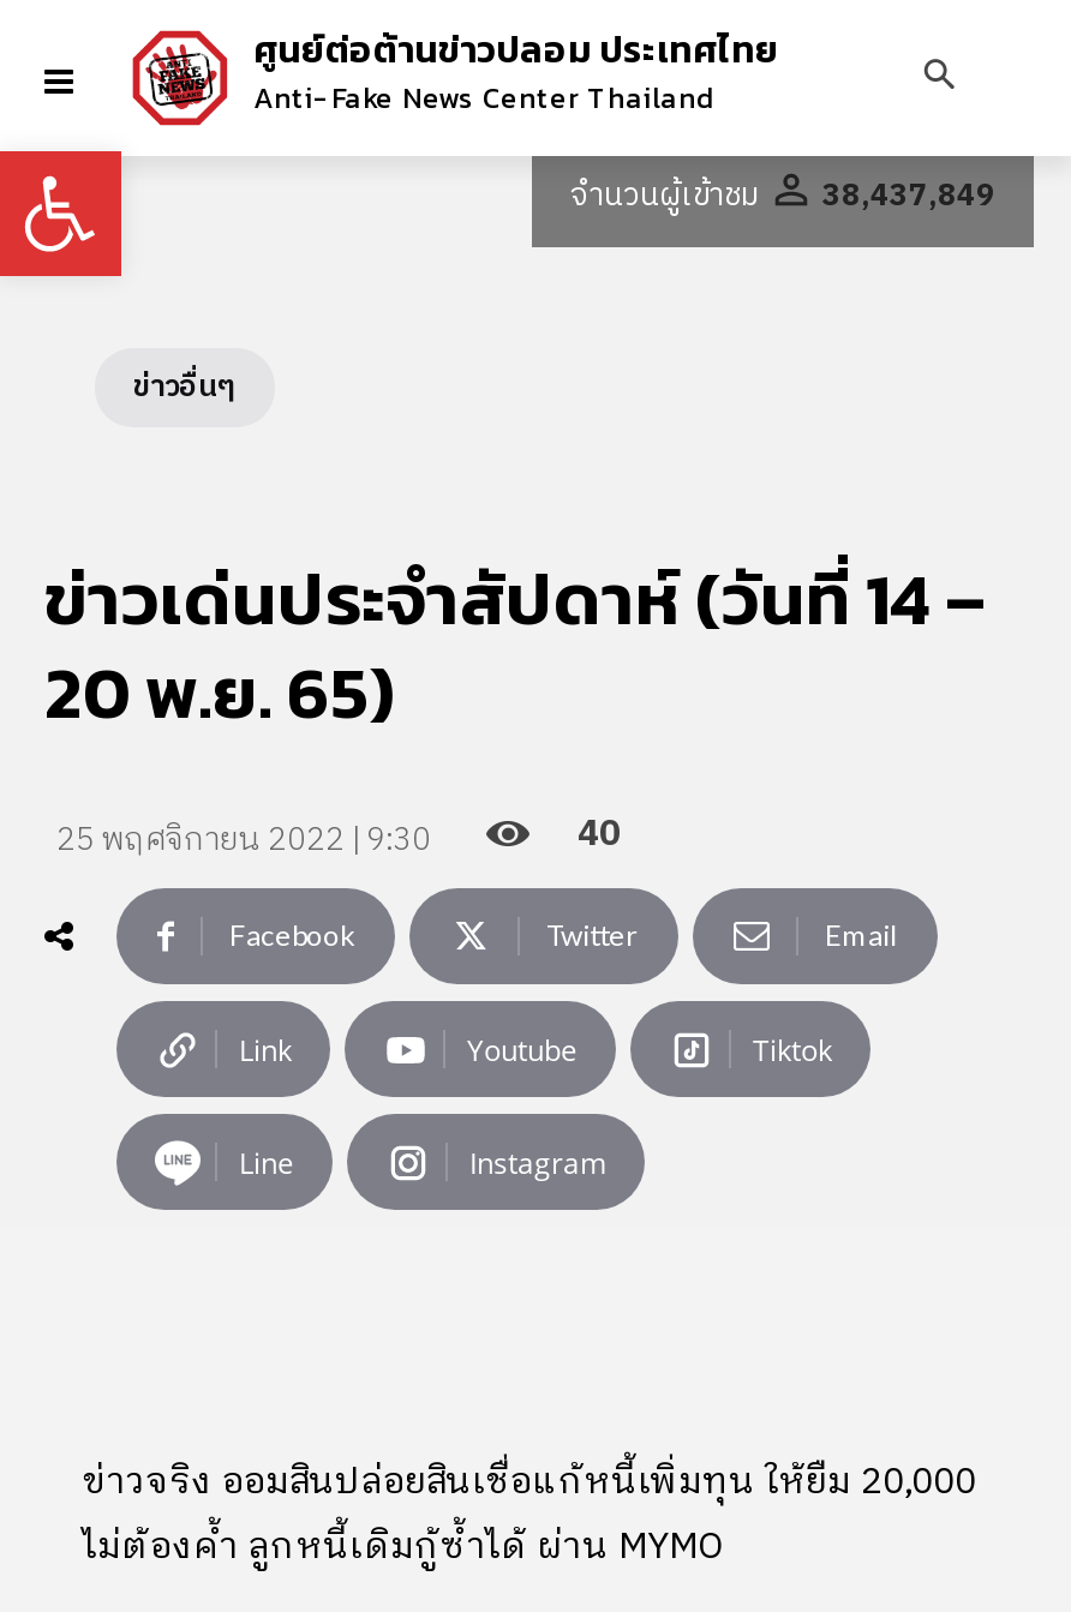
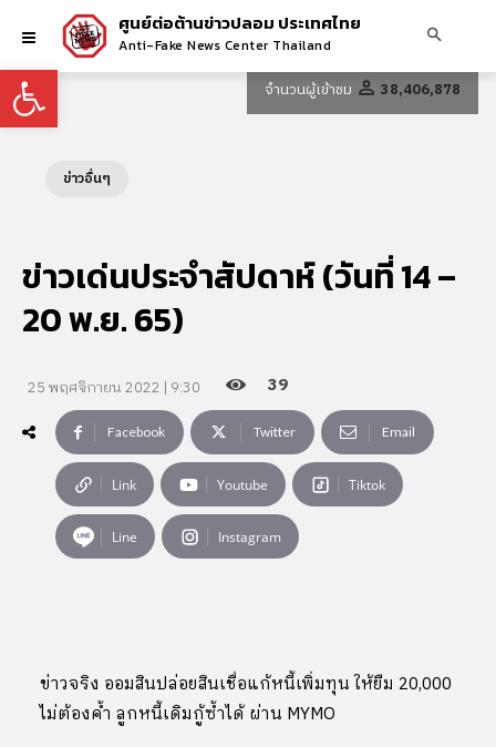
[570,169,995,222] จำนวนผู้เข้าชม 38,437,849 -> [265,78,461,102] จำนวนผู้เข้าชม 38,406,878
[578,804,621,864] 40 -> [268,371,288,399] 39

